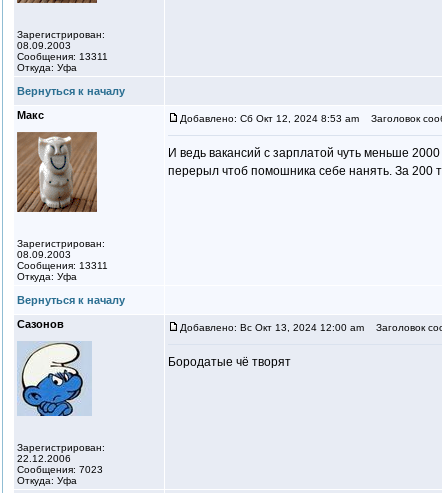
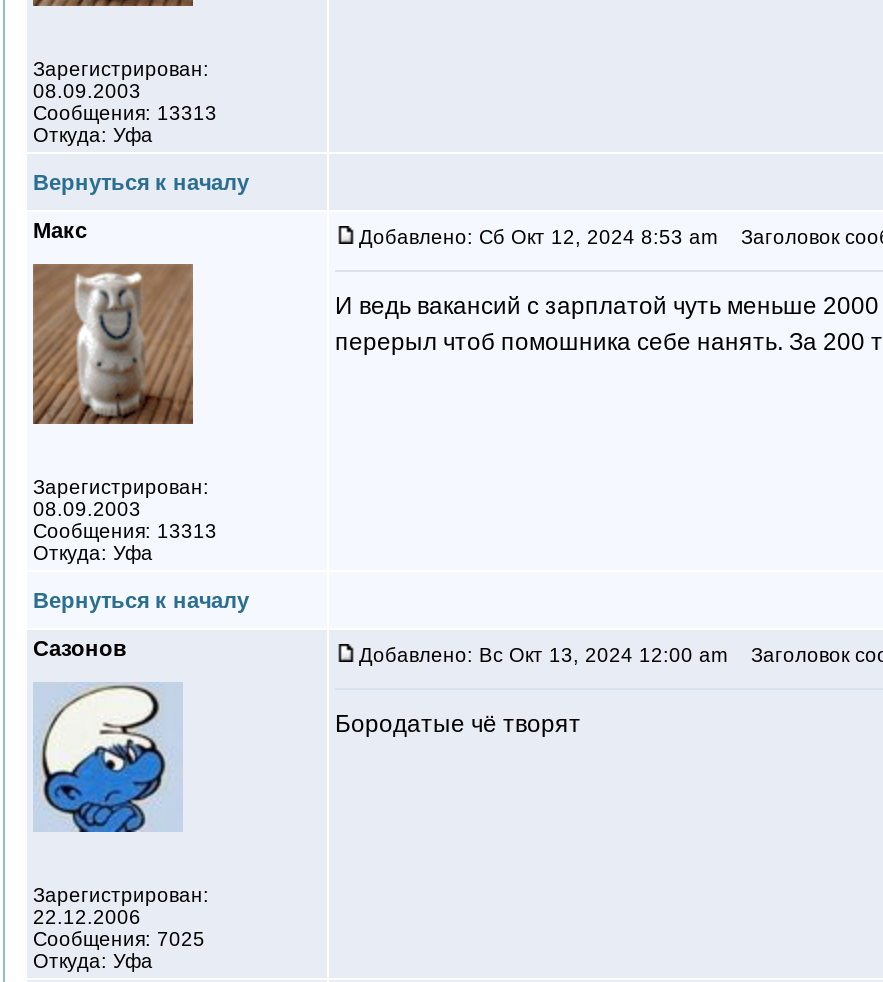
[17,51,108,62] Сообщения: 13311 -> [33,102,217,124] Сообщения: 13313
[17,260,108,271] Сообщения: 13311 -> [33,520,217,542] Сообщения: 13313
[17,464,103,475] Сообщения: 7023 -> [33,928,205,950] Сообщения: 7025

